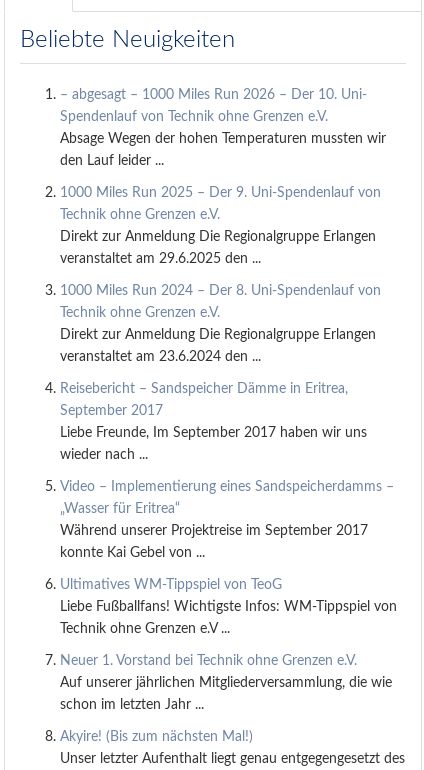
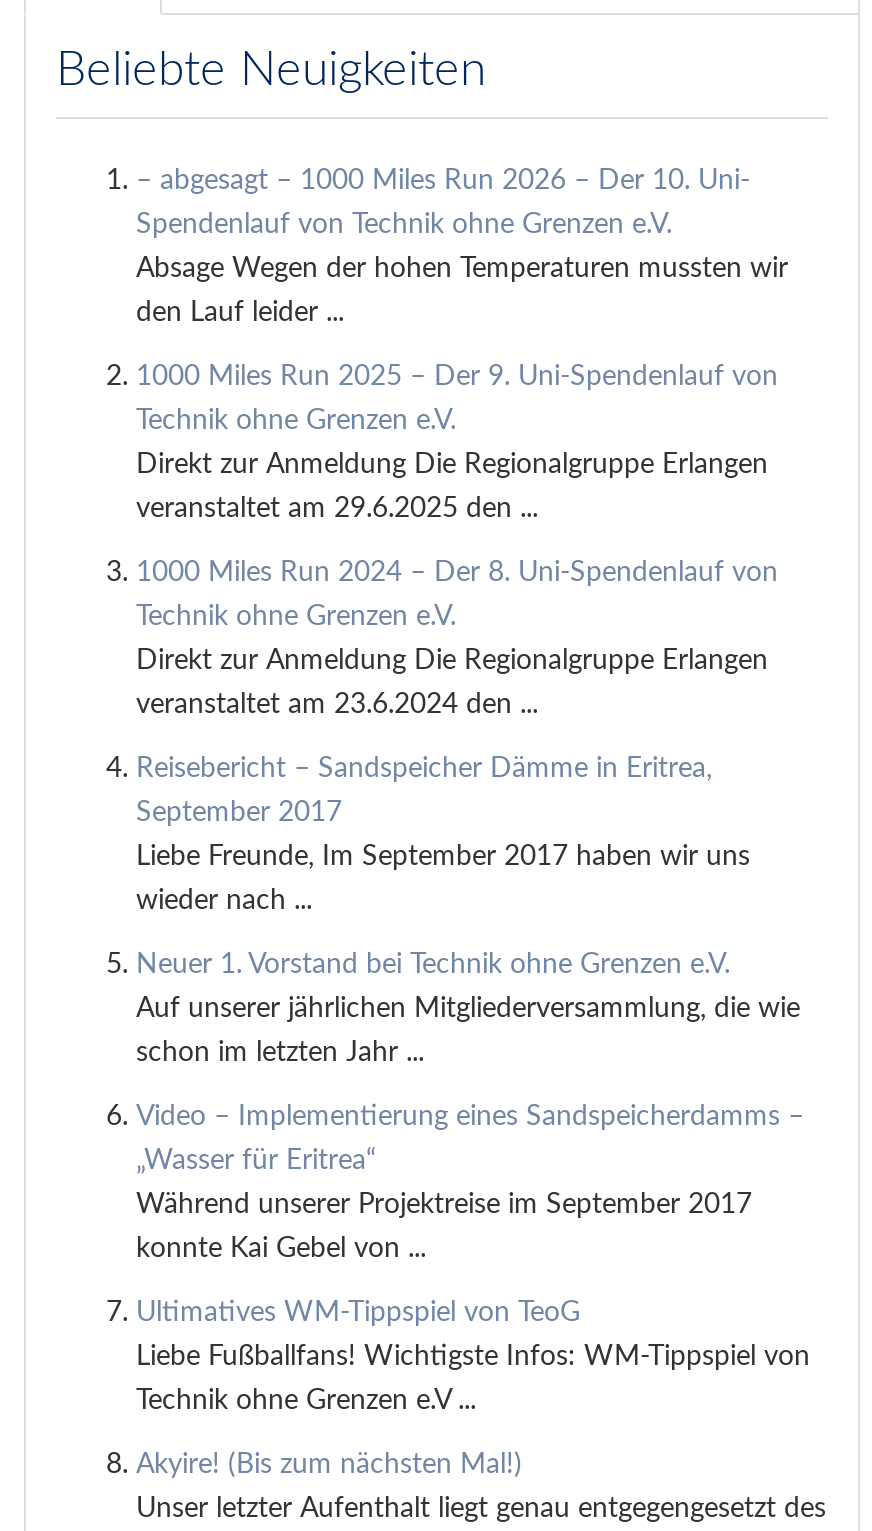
moved [60,480,397,636] -> [136,1103,810,1415]: Video – Implementierung eines Sandspeicherdamms – | „Wasser für Eritrea“ | Während unserer Projektreise im September 2017 | konnte Kai Gebel von ... | Ultimatives WM-Tippspiel von TeoG | Liebe Fußballfans! Wichtigste Infos: WM-Tippspiel von | Technik ohne Grenzen e.V ...
moved [60,654,392,712] -> [136,951,800,1067]: Neuer 1. Vorstand bei Technik ohne Grenzen e.V. | Auf unserer jährlichen Mitgliederversammlung, die wie | schon im letzten Jahr ...

